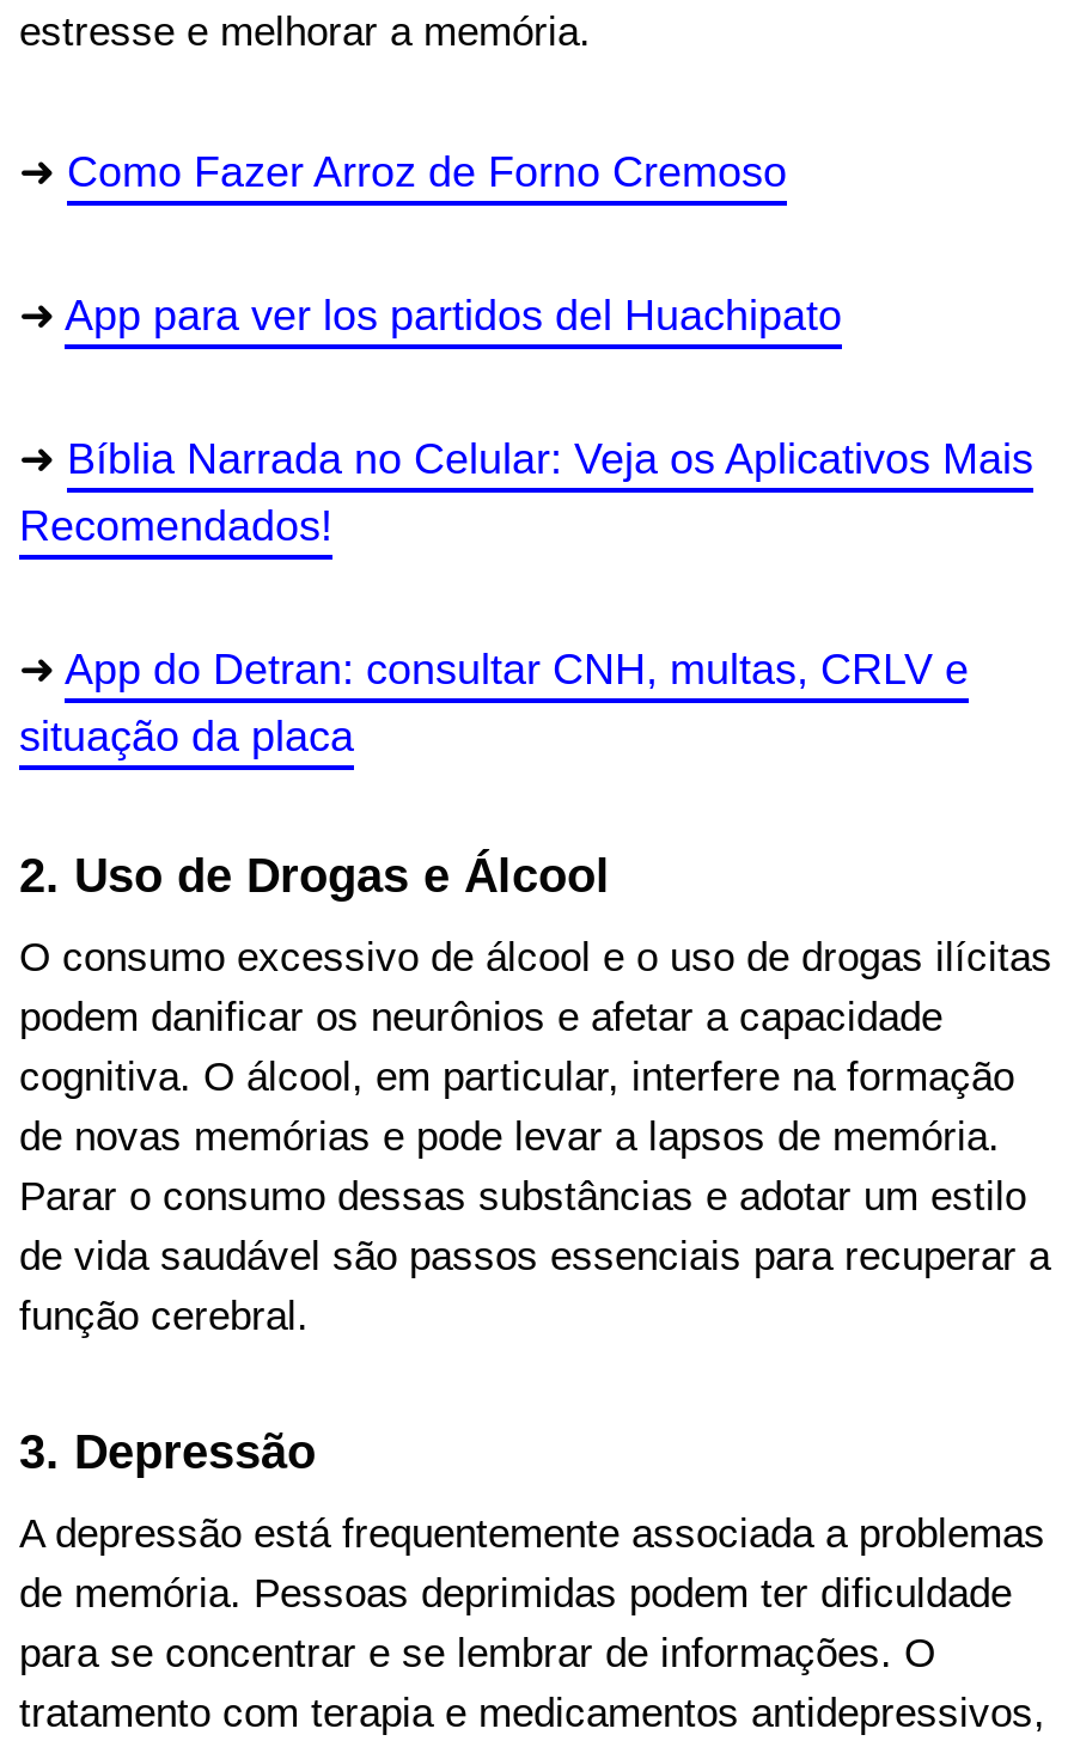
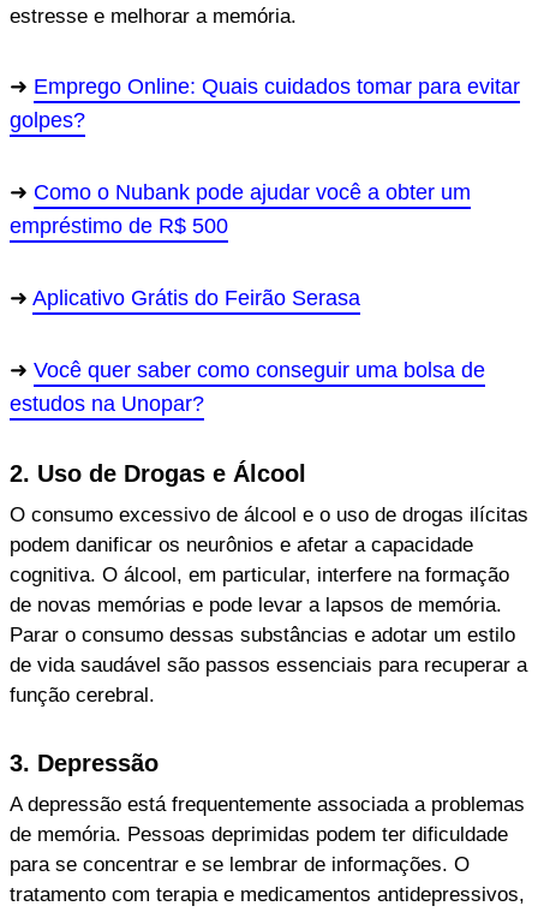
[67,148,787,196] Como Fazer Arroz de Forno Cremoso -> [10,74,520,132] Emprego Online: Quais cuidados tomar para evitar | golpes?
[65,292,842,340] App para ver los partidos del Huachipato -> [10,180,471,238] Como o Nubank pode ajudar você a obter um | empréstimo de R$ 500
[19,435,1033,550] Bíblia Narrada no Celular: Veja os Aplicativos Mais | Recomendados! -> [32,286,360,310] Aplicativo Grátis do Feirão Serasa
[19,646,969,761] App do Detran: consultar CNH, multas, CRLV e | situação da placa -> [10,358,485,416] Você quer saber como conseguir uma bolsa de | estudos na Unopar?

